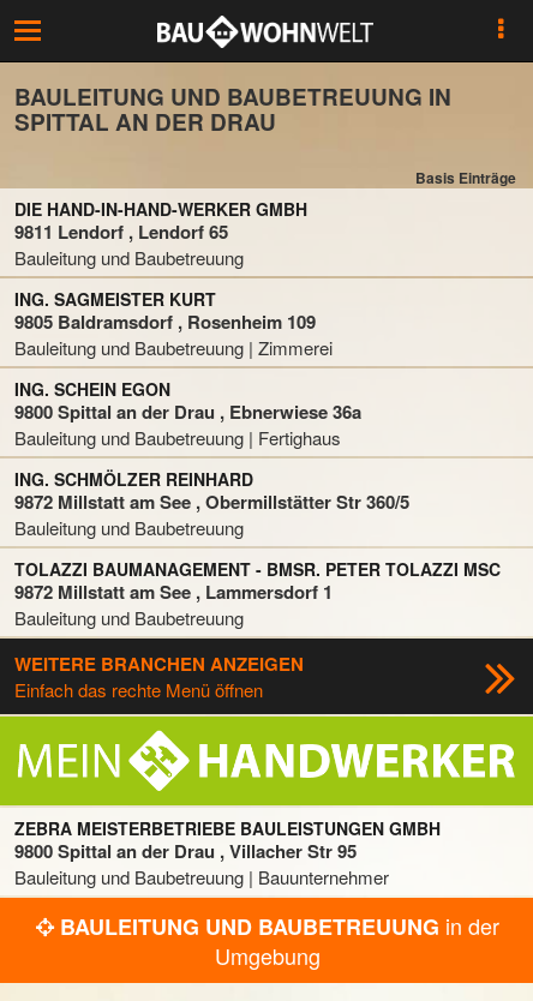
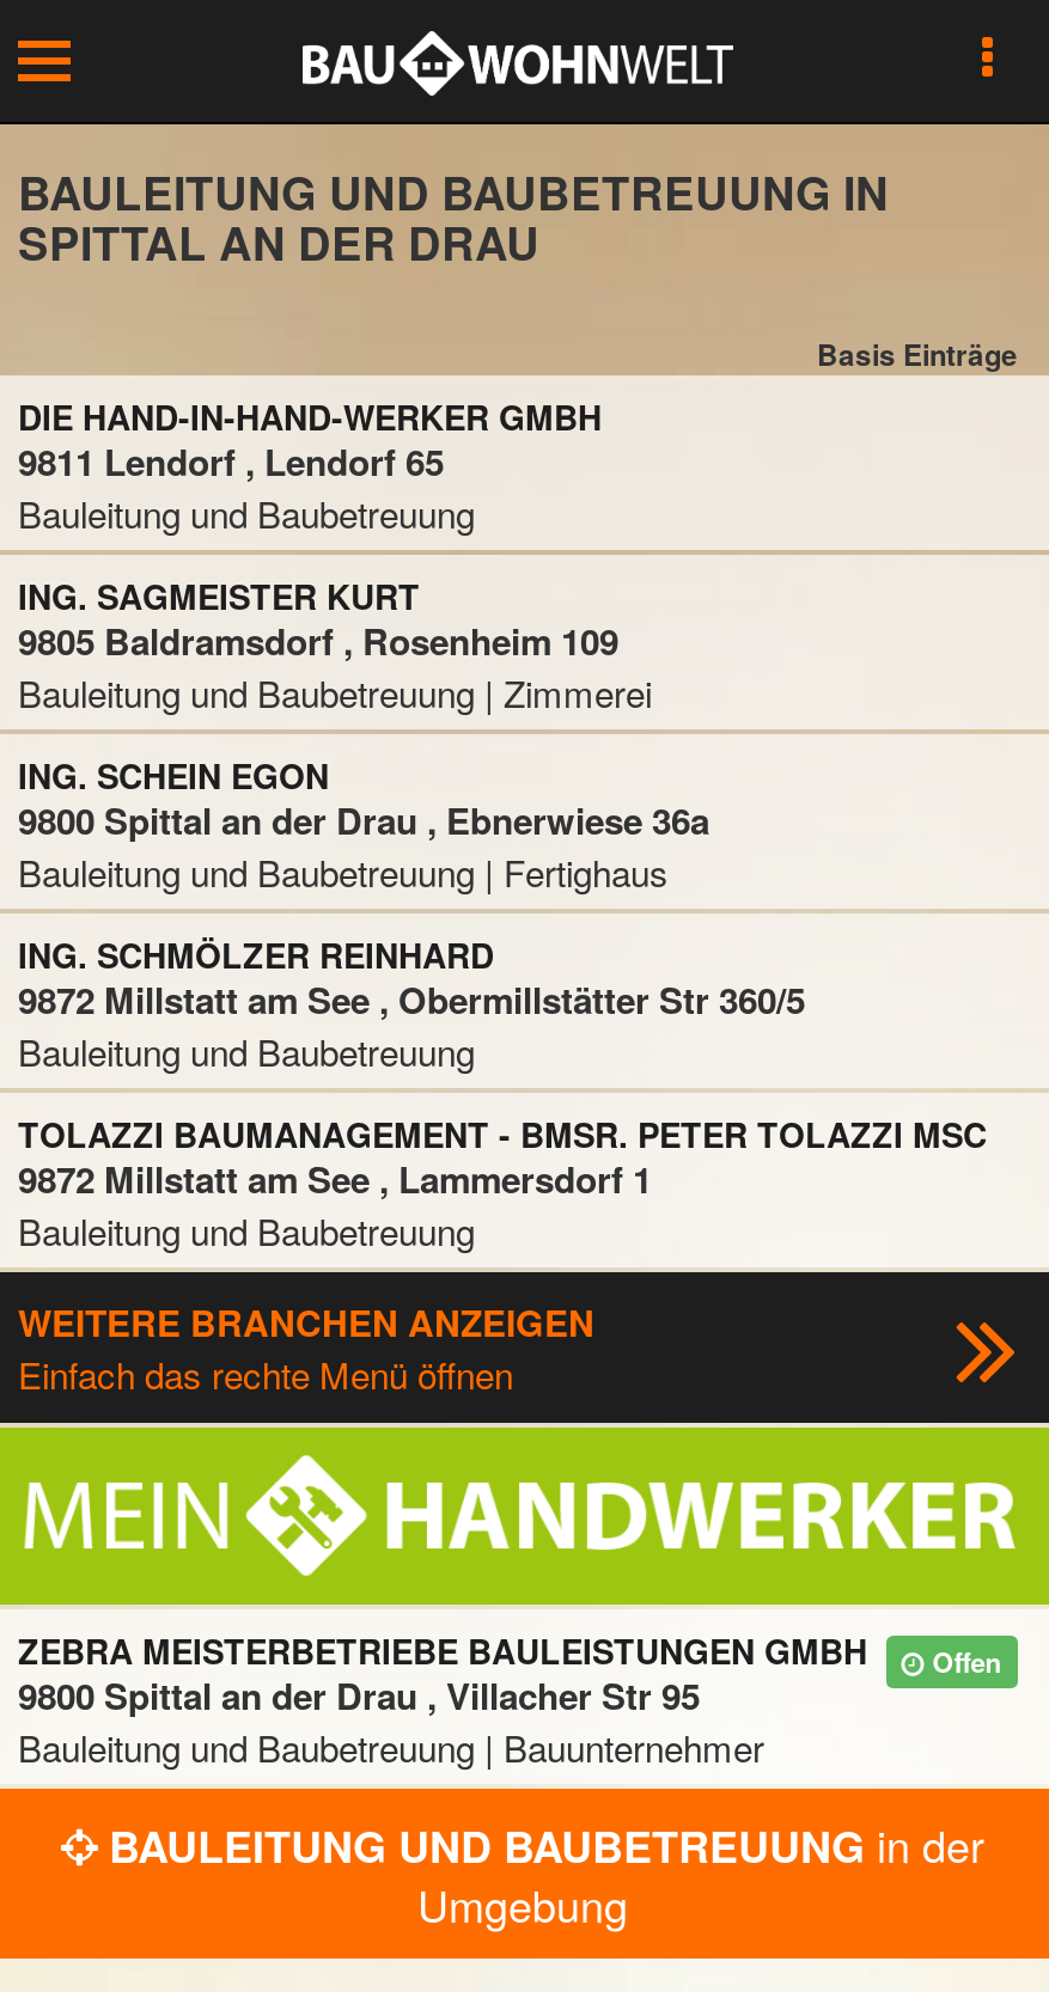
none -> [925,1642,1002,1680] Offen

